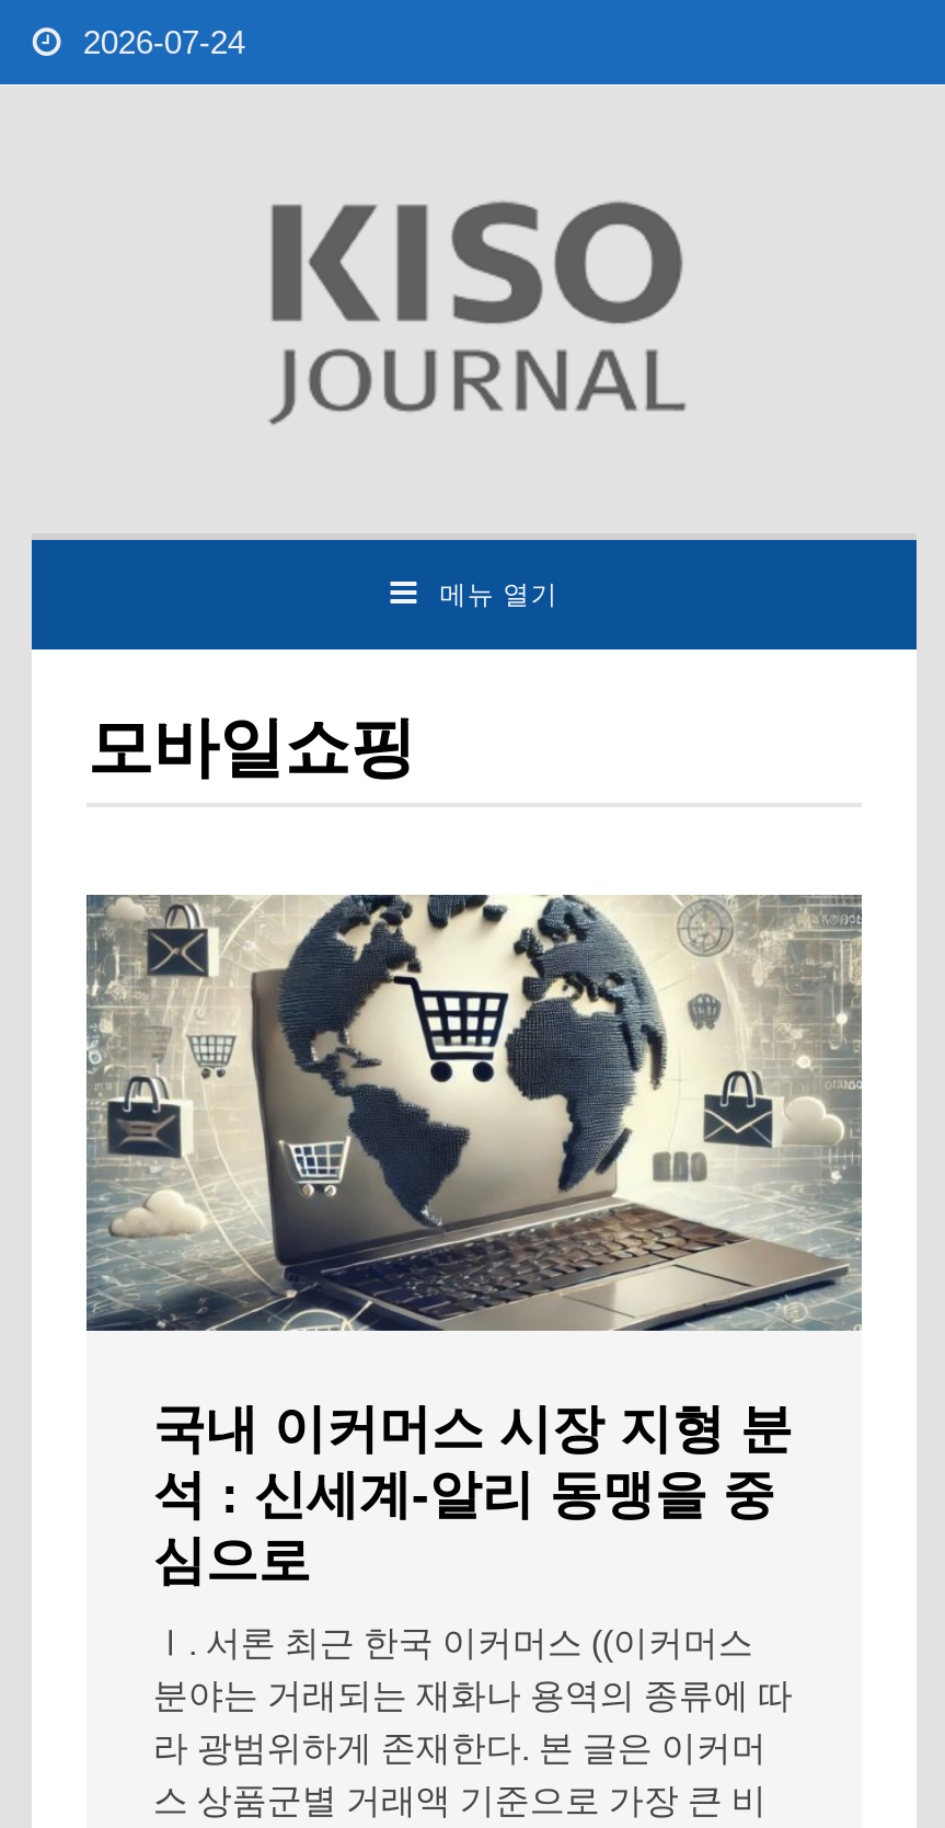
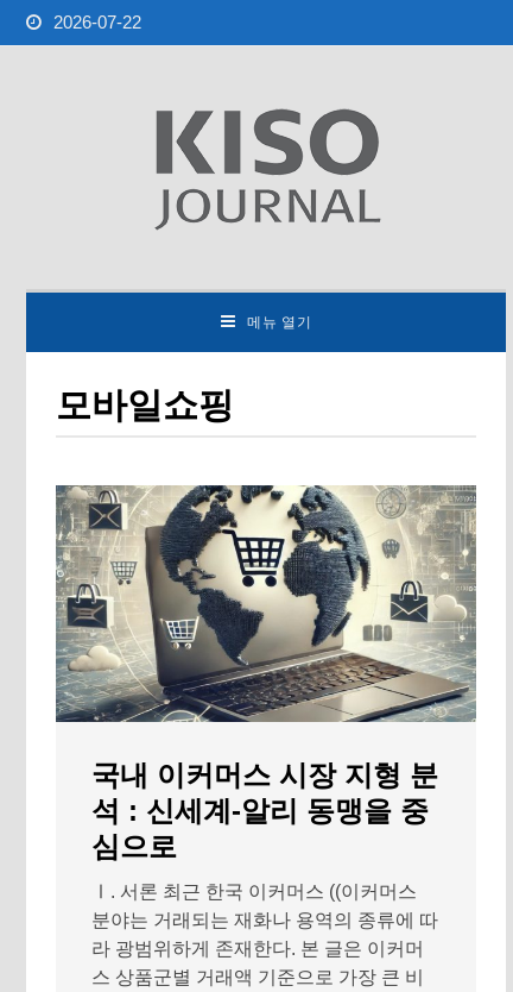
[83,23,245,60] 2026-07-24 -> [54,12,142,32] 2026-07-22

